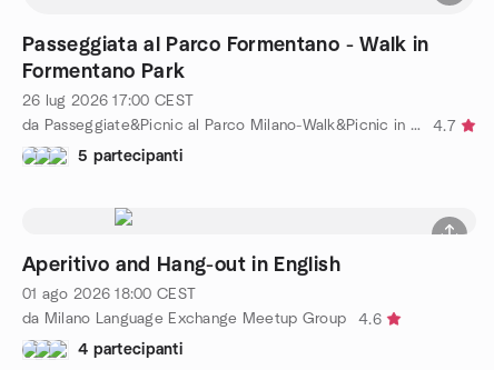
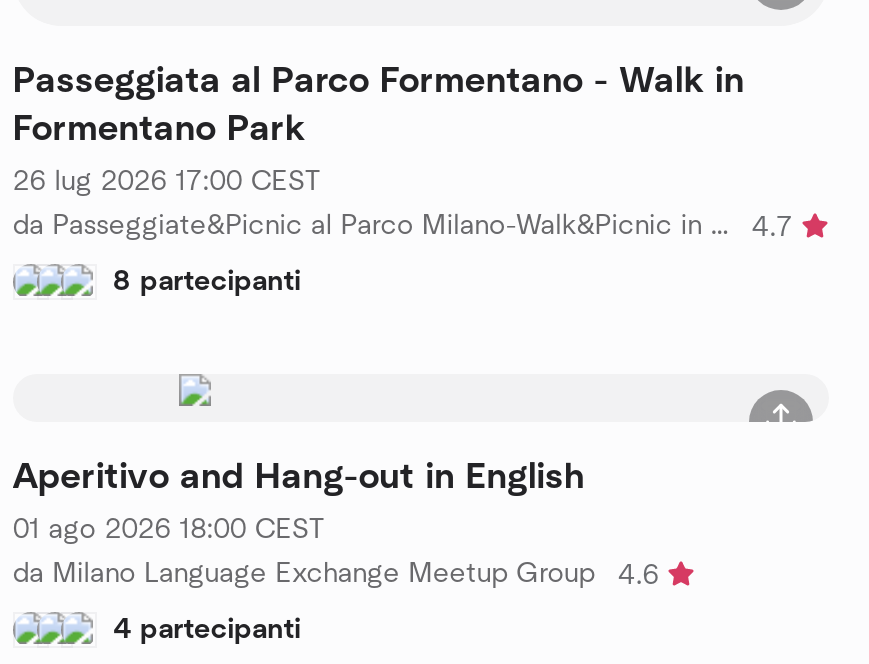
[78,148,182,164] 5 partecipanti -> [113,267,301,295] 8 partecipanti

